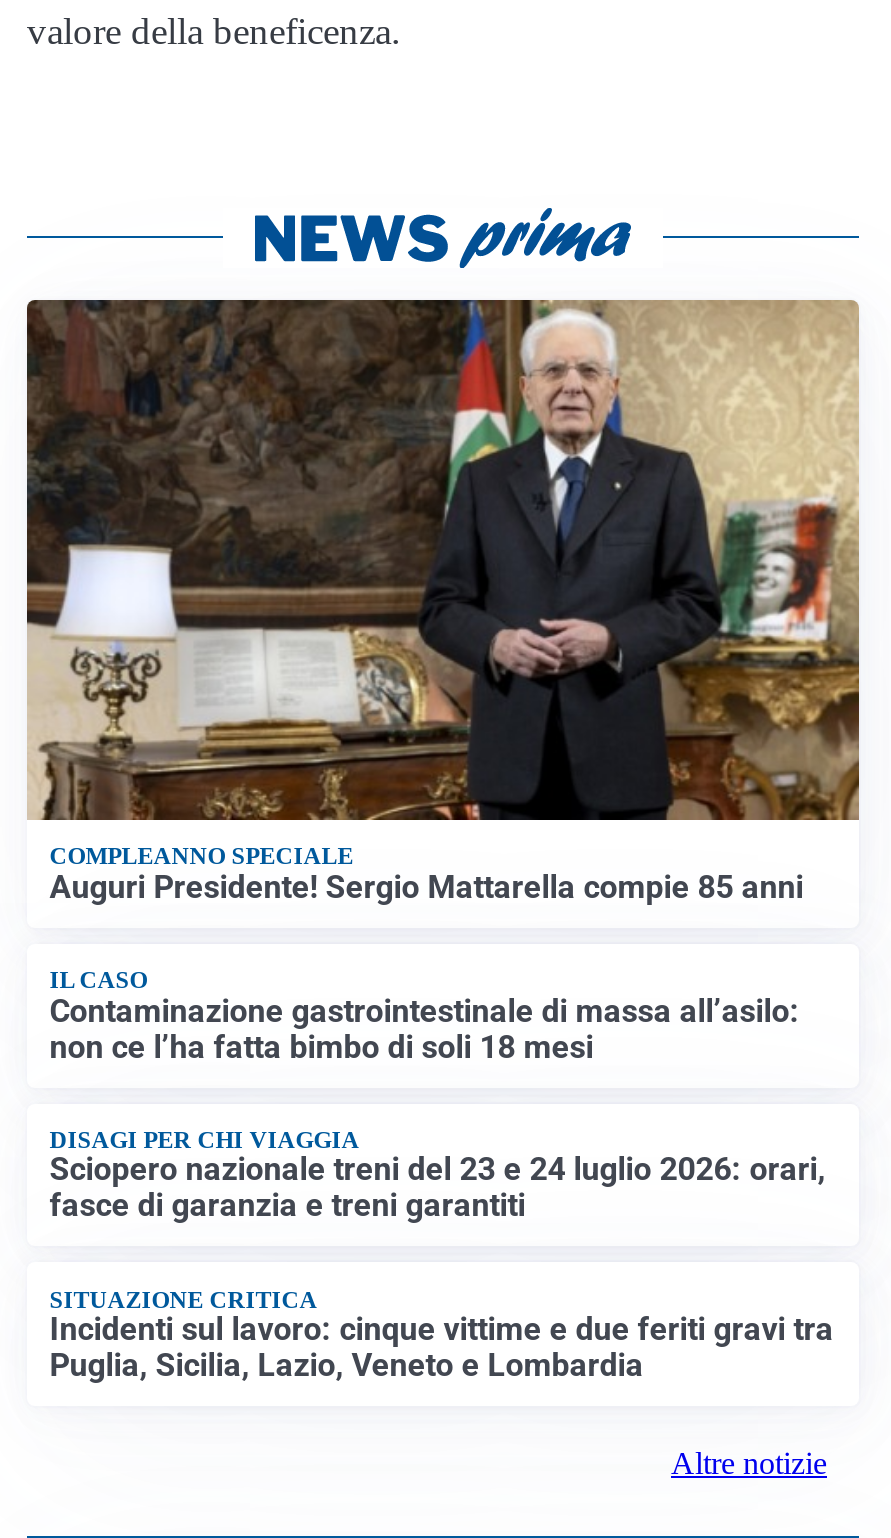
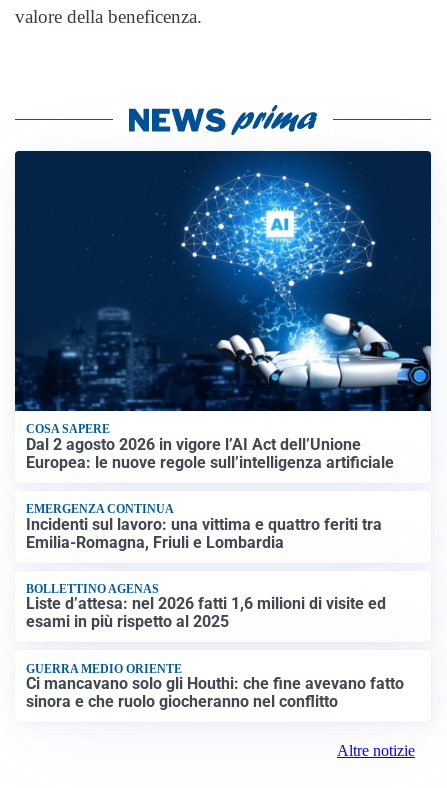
[25,298,861,906] [image] | COMPLEANNO SPECIALE | Auguri Presidente! Sergio Mattarella compie 85 anni -> [14,150,432,472] [image] | COSA SAPERE | Dal 2 agosto 2026 in vigore l’AI Act dell’Unione | Europea: le nuove regole sull’intelligenza artificiale
[49,966,799,1065] IL CASO | Contaminazione gastrointestinale di massa all’asilo: | non ce l’ha fatta bimbo di soli 18 mesi -> [26,502,382,551] EMERGENZA CONTINUA | Incidenti sul lavoro: una vittima e quattro feriti tra | Emilia-Romagna, Friuli e Lombardia
[49,1126,825,1224] DISAGI PER CHI VIAGGIA | Sciopero nazionale treni del 23 e 24 luglio 2026: orari, | fasce di garanzia e treni garantiti -> [26,582,386,631] BOLLETTINO AGENAS | Liste d’attesa: nel 2026 fatti 1,6 milioni di visite ed | esami in più rispetto al 2025
[49,1285,833,1384] SITUAZIONE CRITICA | Incidenti sul lavoro: cinque vittime e due feriti gravi tra | Puglia, Sicilia, Lazio, Veneto e Lombardia -> [26,662,404,711] GUERRA MEDIO ORIENTE | Ci mancavano solo gli Houthi: che fine avevano fatto | sinora e che ruolo giocheranno nel conflitto

